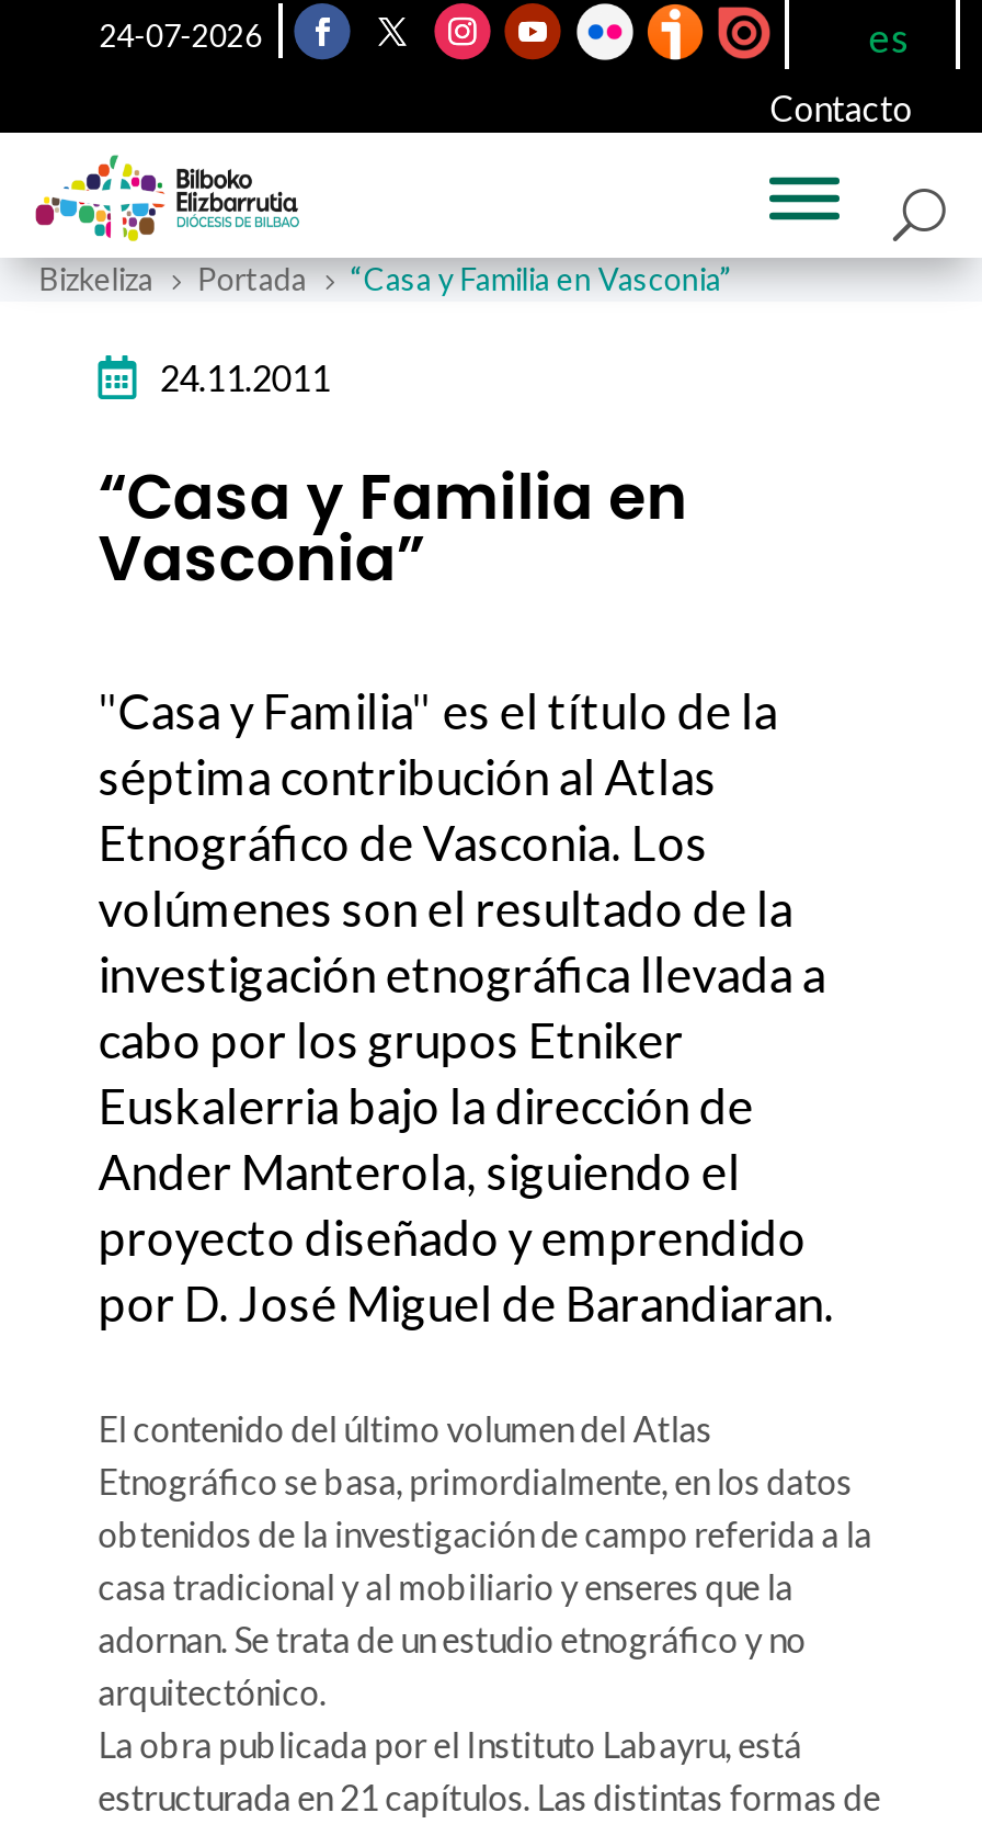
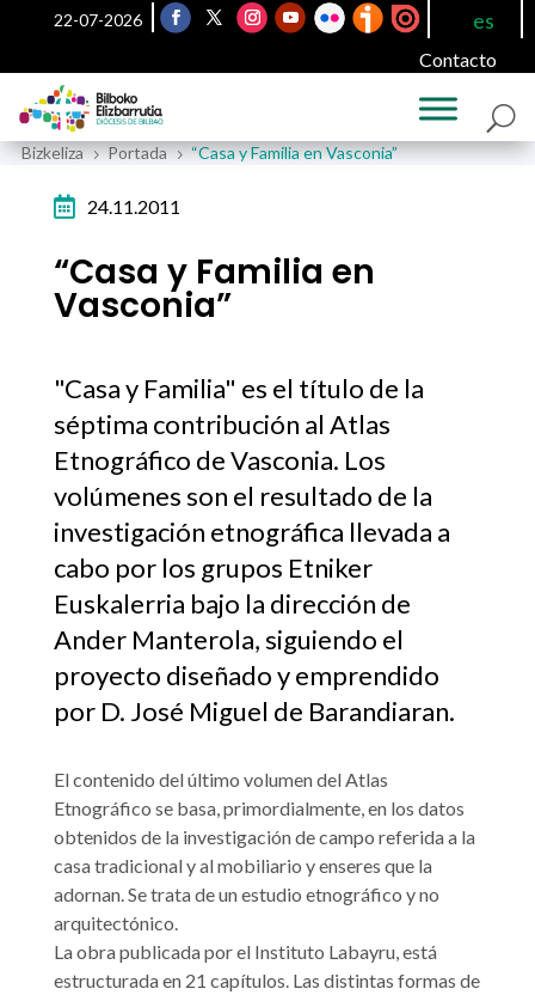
[99,16,262,54] 24-07-2026 -> [54,10,142,30] 22-07-2026

